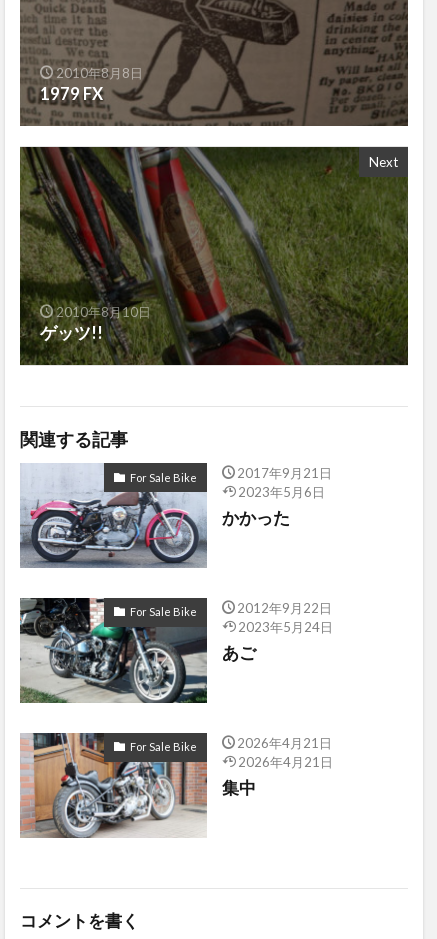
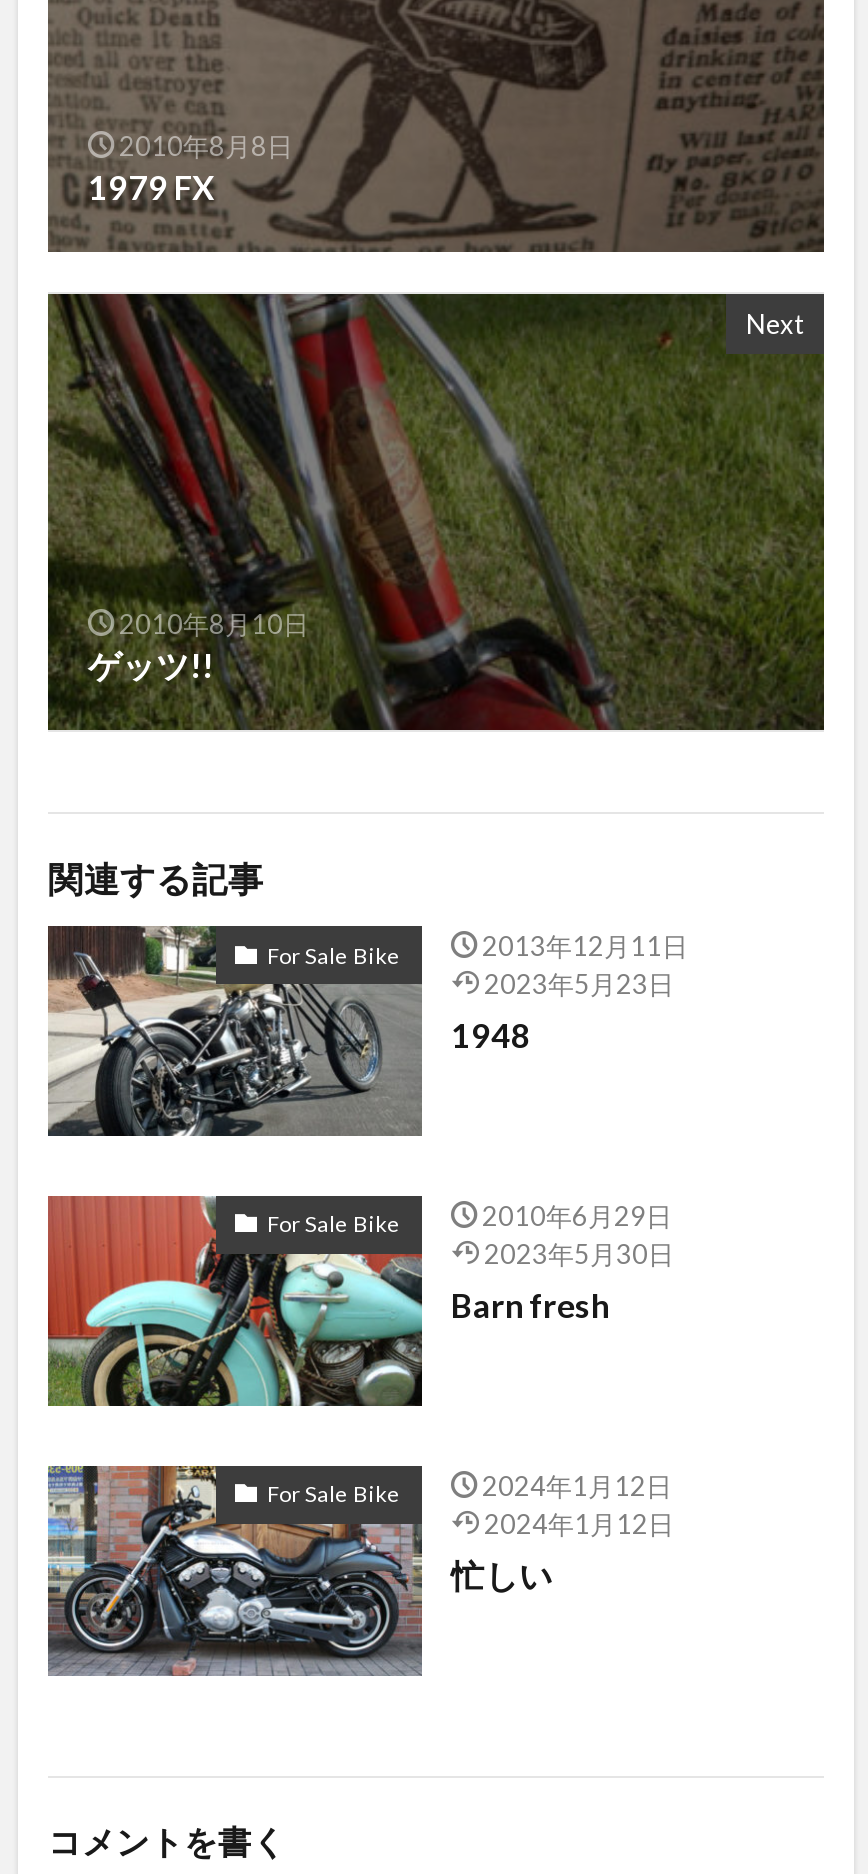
[20,463,289,569] [image] | かかった -> [46,924,531,1138] [image] | 1948
[237,466,332,479] 2017年9月21日 -> [482,932,688,958] 2013年12月11日
[238,485,325,498] 2023年5月6日 -> [484,970,674,996] 2023年5月23日
[19,597,255,703] [image] | あご -> [46,1194,609,1408] [image] | Barn fresh
[237,601,332,614] 2012年9月22日 -> [482,1202,672,1228] 2010年6月29日
[238,620,333,633] 2023年5月24日 -> [484,1240,674,1266] 2023年5月30日
[20,732,255,838] [image] | 集中 -> [48,1464,553,1676] [image] | 忙しい
[237,736,332,749] 2026年4月21日 -> [482,1472,672,1498] 2024年1月12日
[238,755,333,768] 2026年4月21日 -> [484,1510,674,1536] 2024年1月12日

